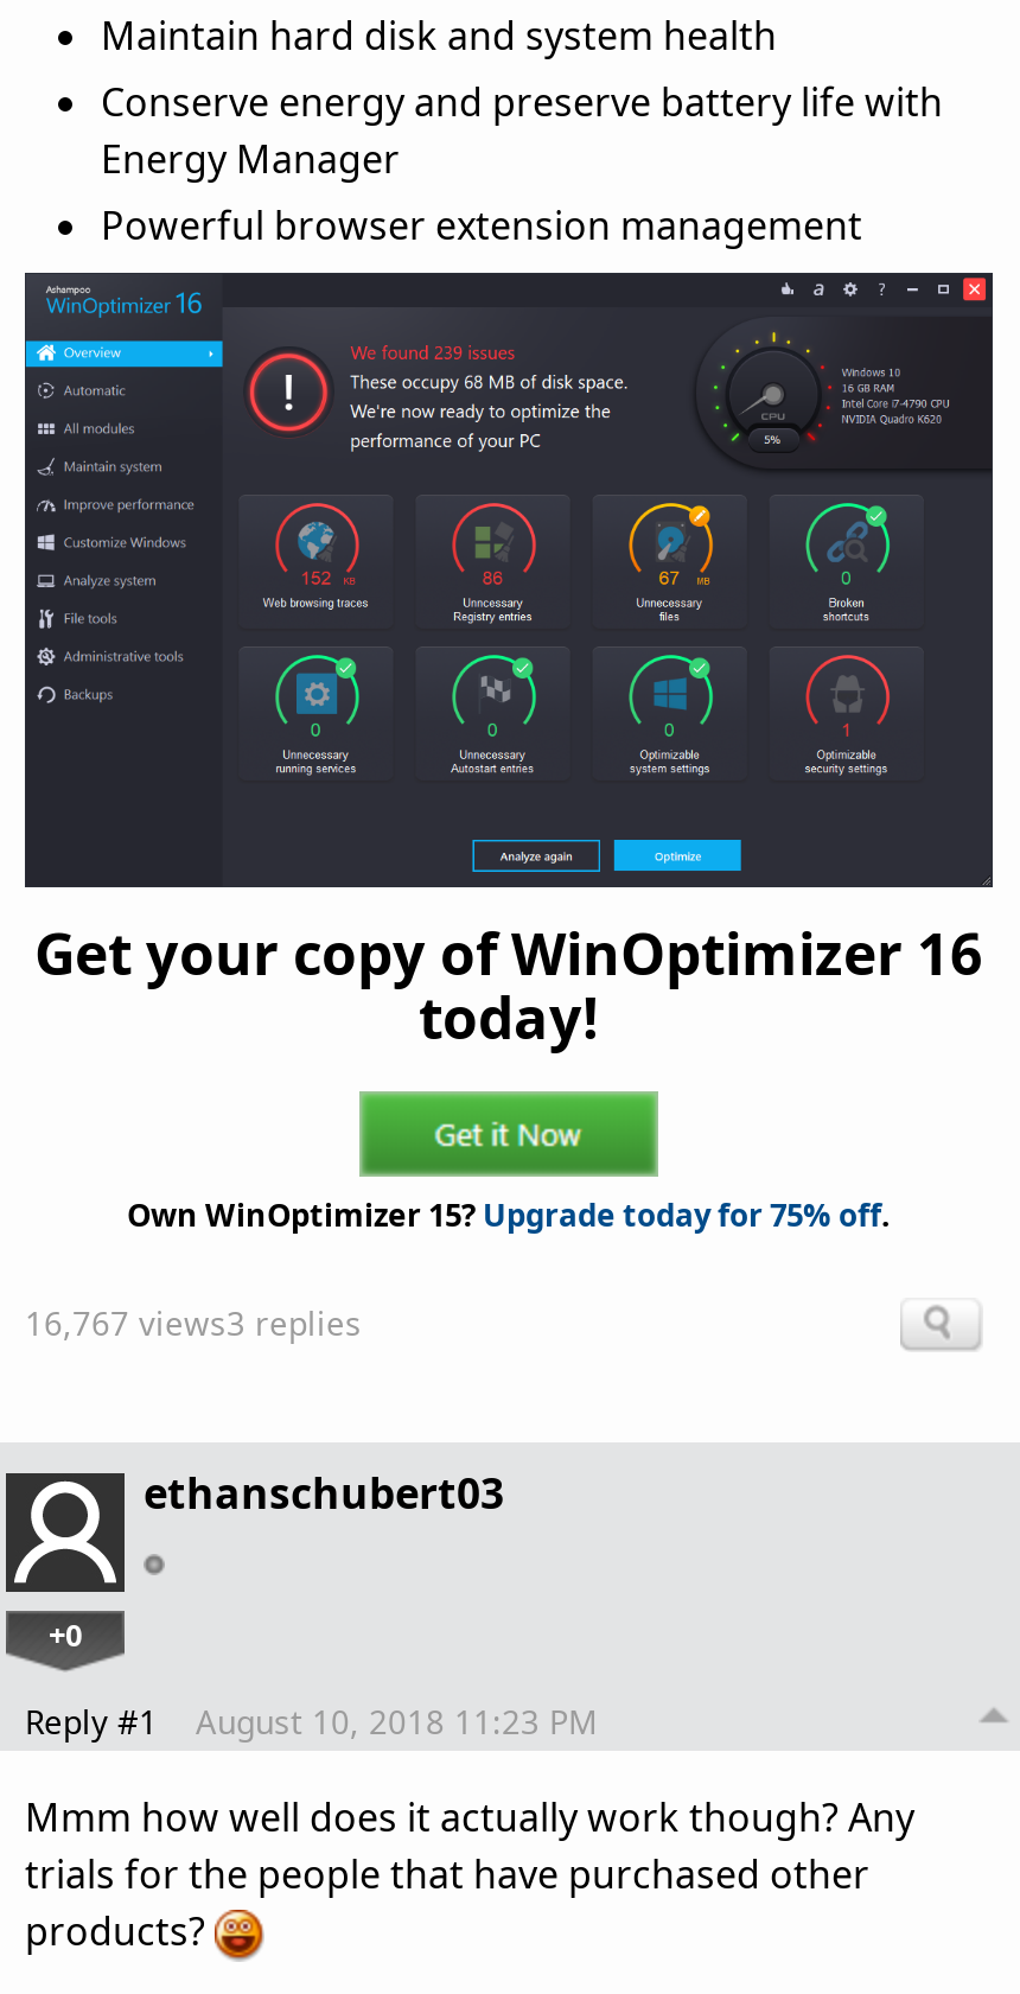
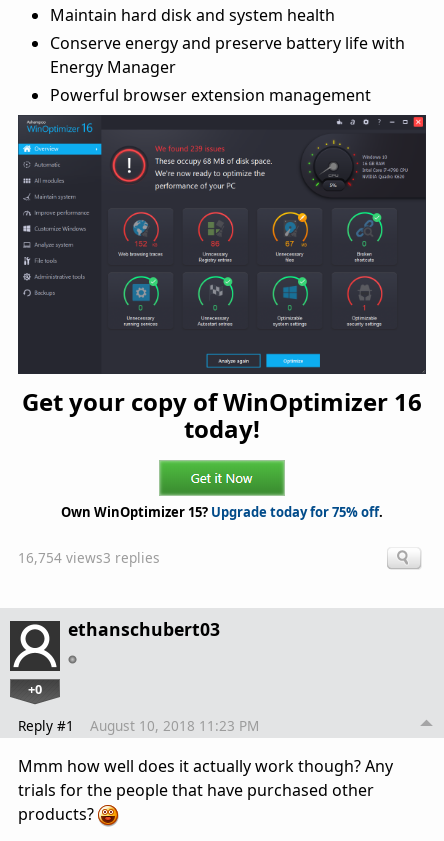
[25,1300,362,1345] 16,767 views3 replies -> [18,548,160,567] 16,754 views3 replies

